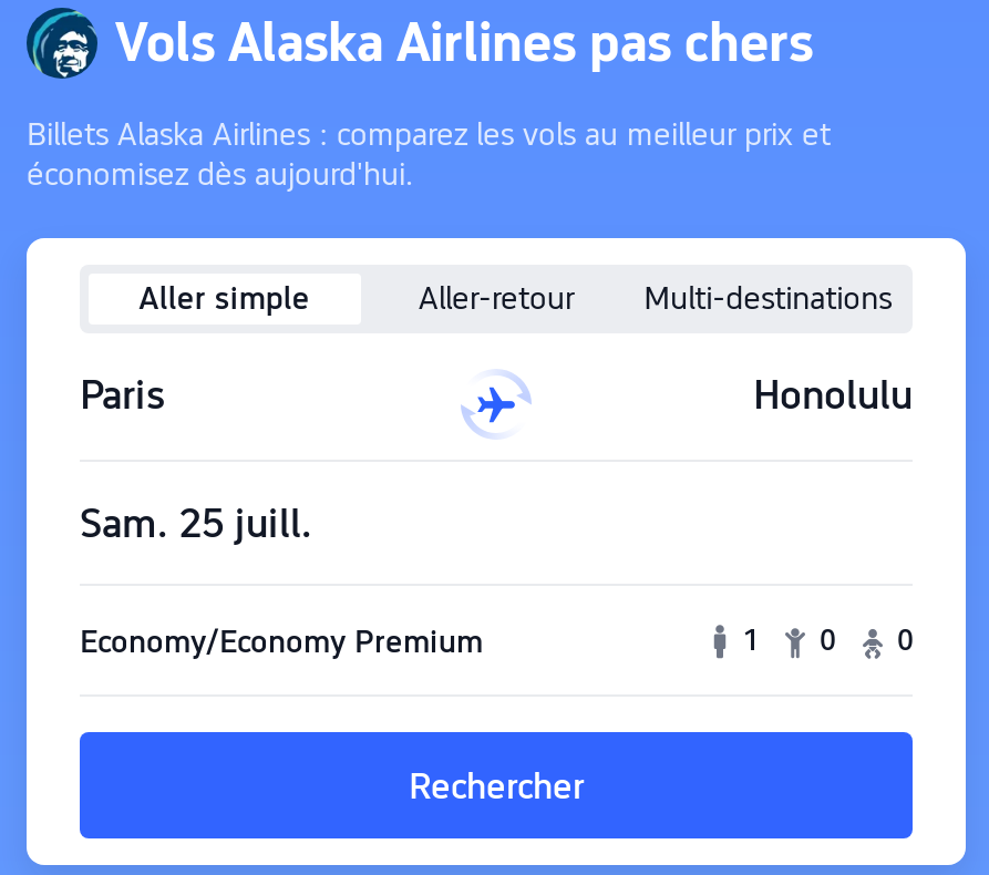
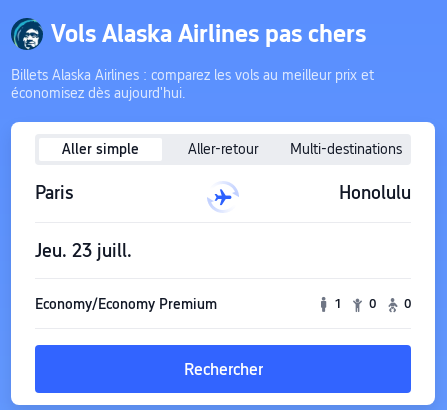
[80,500,312,546] Sam. 25 juill. -> [35,240,132,261] Jeu. 23 juill.

